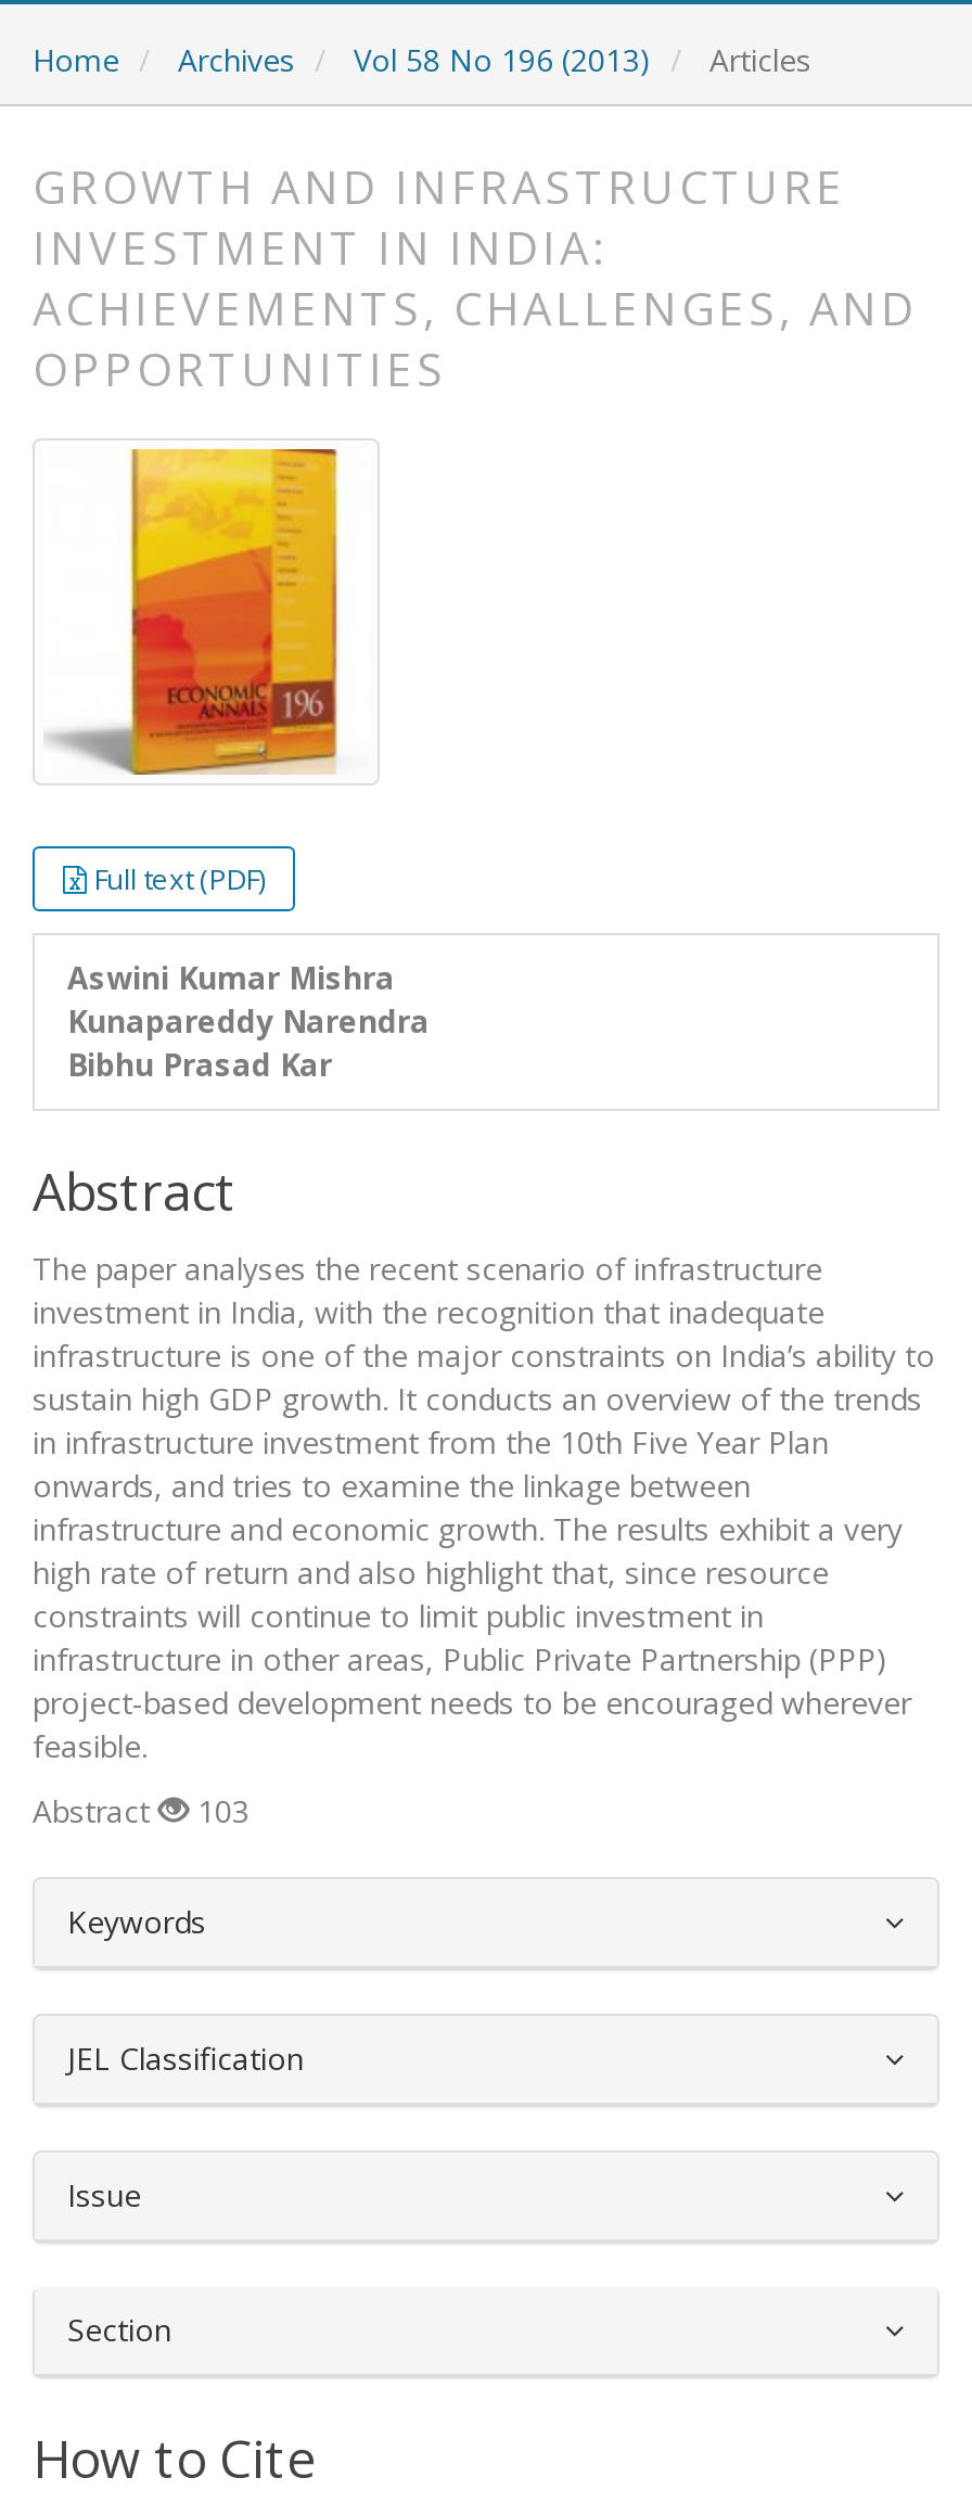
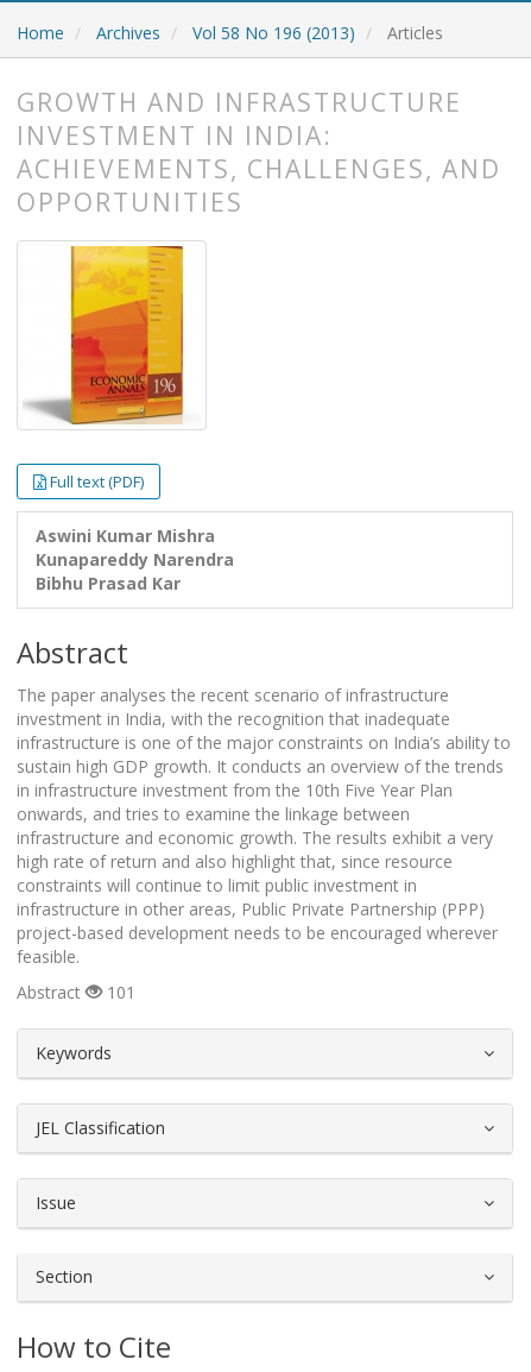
[33,1790,250,1831] Abstract 103 -> [17,981,135,1003] Abstract 101

